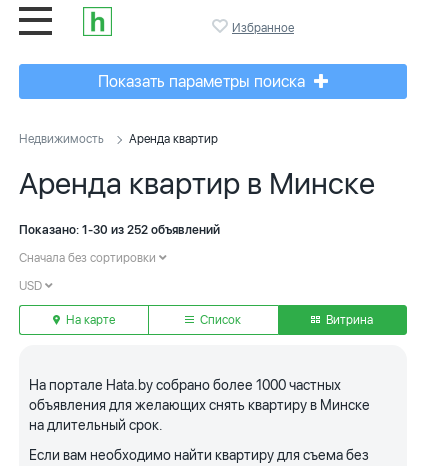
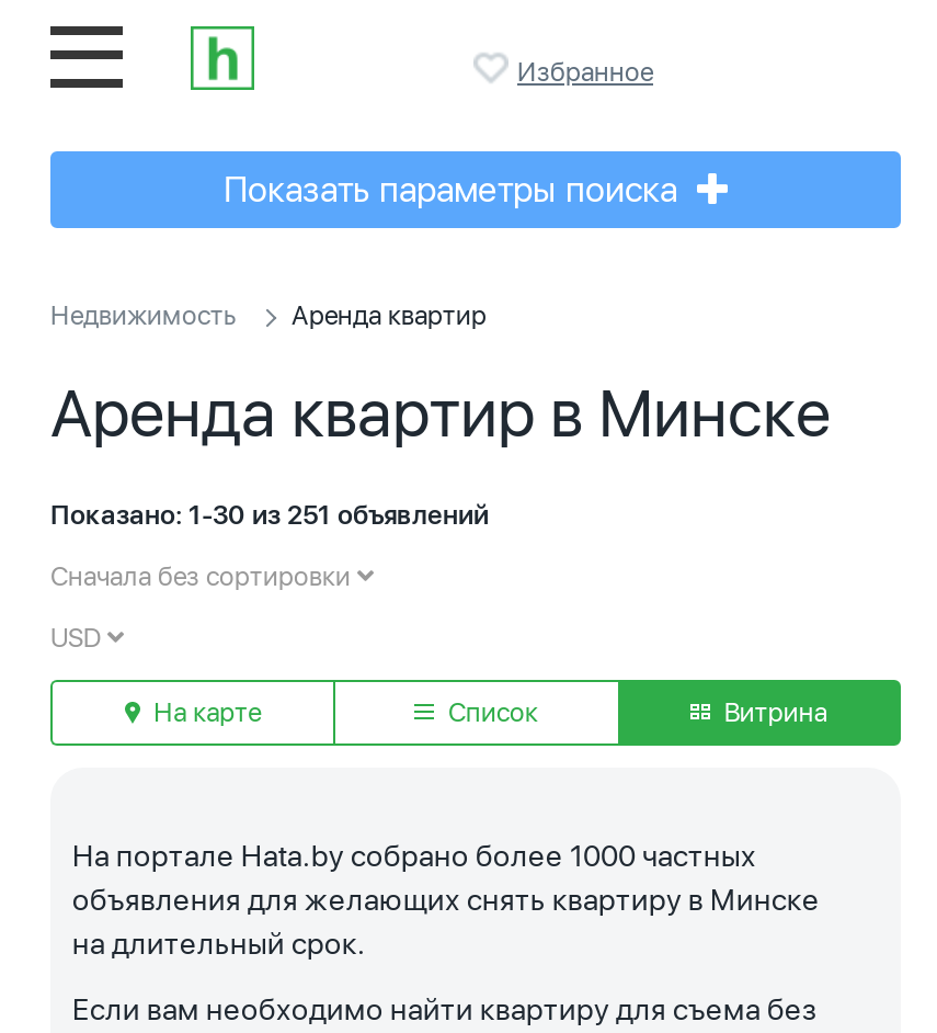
[19,223,220,237] Показано: 1-30 из 252 объявлений -> [50,500,489,531] Показано: 1-30 из 251 объявлений

